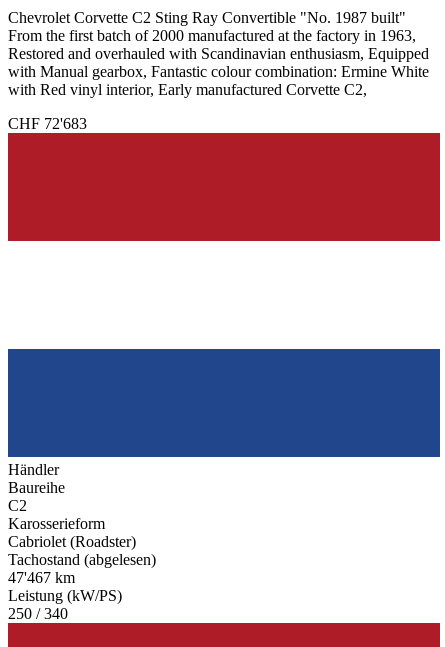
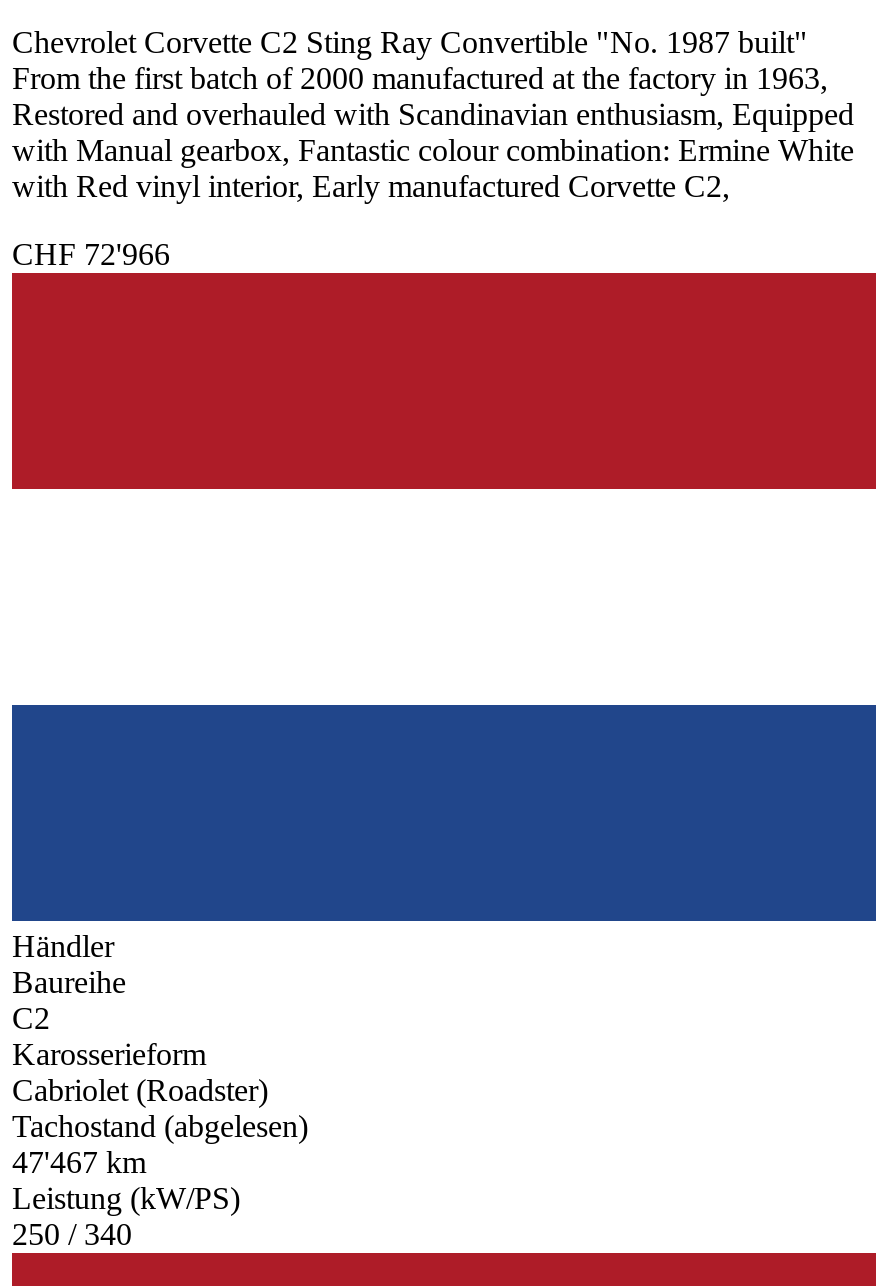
[8,115,87,132] CHF 72'683 -> [12,236,170,270] CHF 72'966

